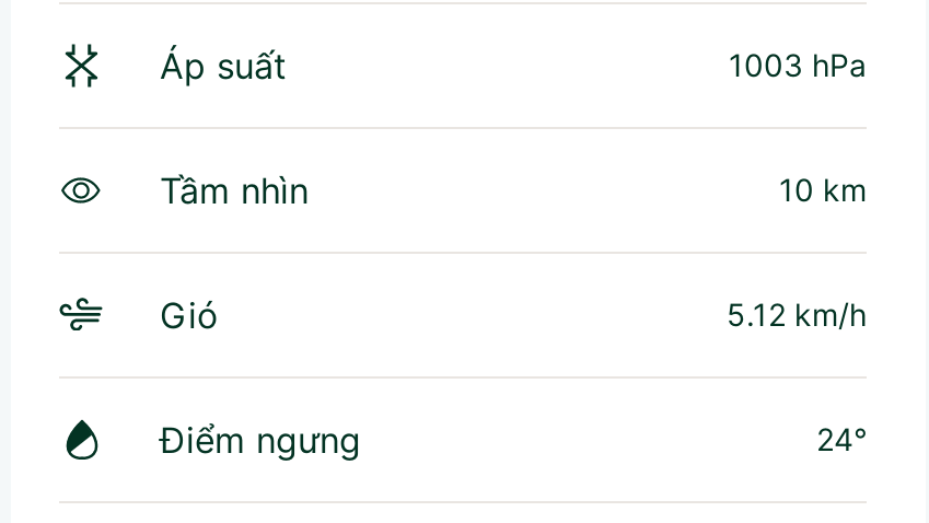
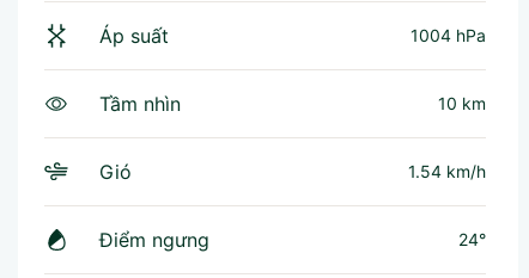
[729,45,867,82] 1003 hPa -> [411,25,486,45] 1004 hPa
[727,295,867,332] 5.12 km/h -> [408,161,486,181] 1.54 km/h

